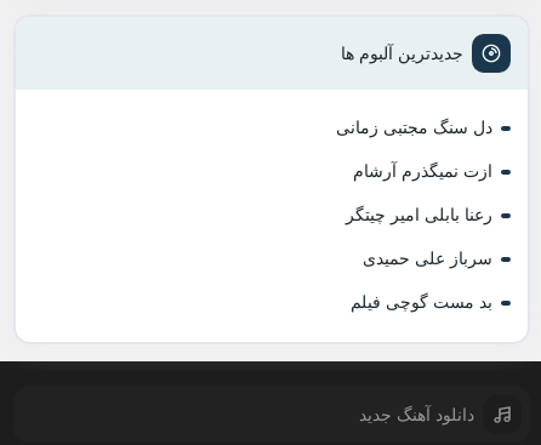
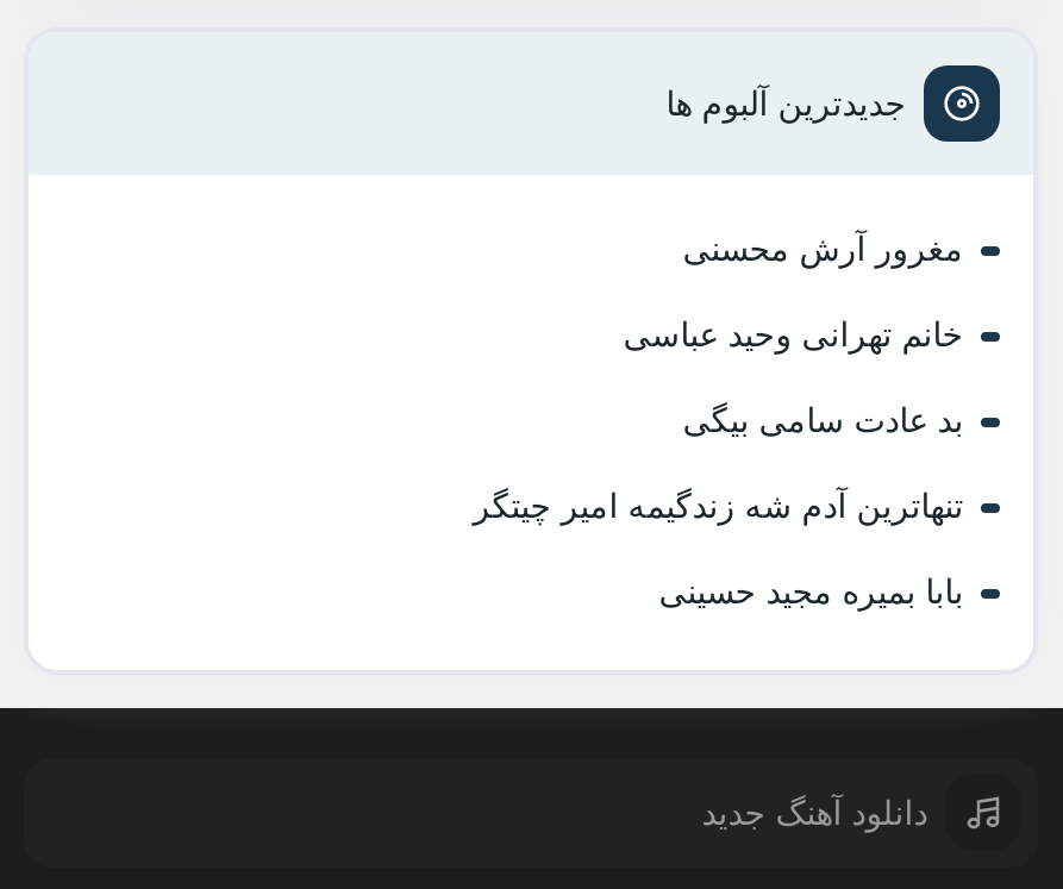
[336,119,492,137] دل سنگ مجتبی زمانی -> [683,233,964,268] مغرور آرش محسنی
[353,163,492,181] ازت نمیگذرم آرشام -> [623,318,964,354] خانم تهرانی وحید عباسی
[345,206,492,225] رعنا بابلی امیر چیتگر -> [683,404,964,440] بد عادت سامی بیگی
[362,250,492,268] سرباز علی حمیدی -> [473,490,964,525] تنهاترین آدم شه زندگیمه امیر چیتگر
[350,294,492,312] بد مست گوچی فیلم -> [659,575,964,611] بابا بمیره مجید حسینی

